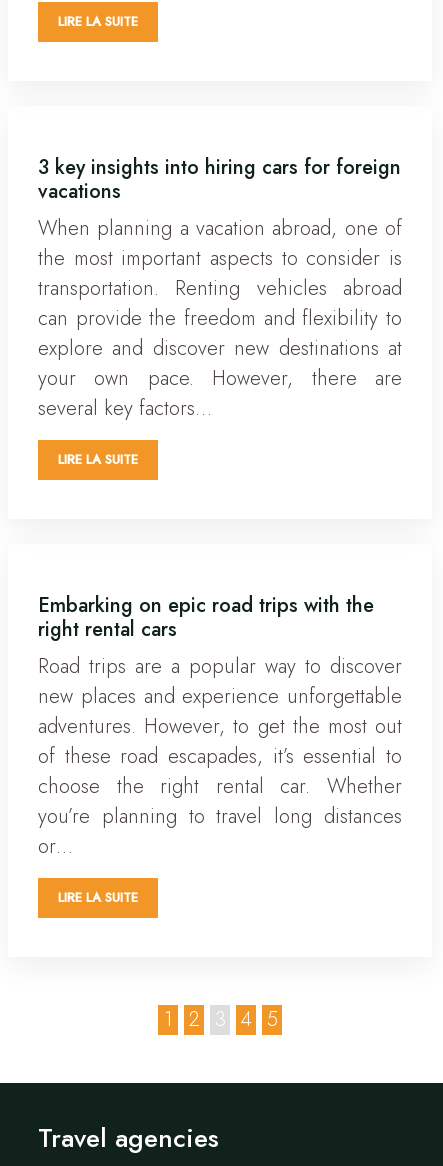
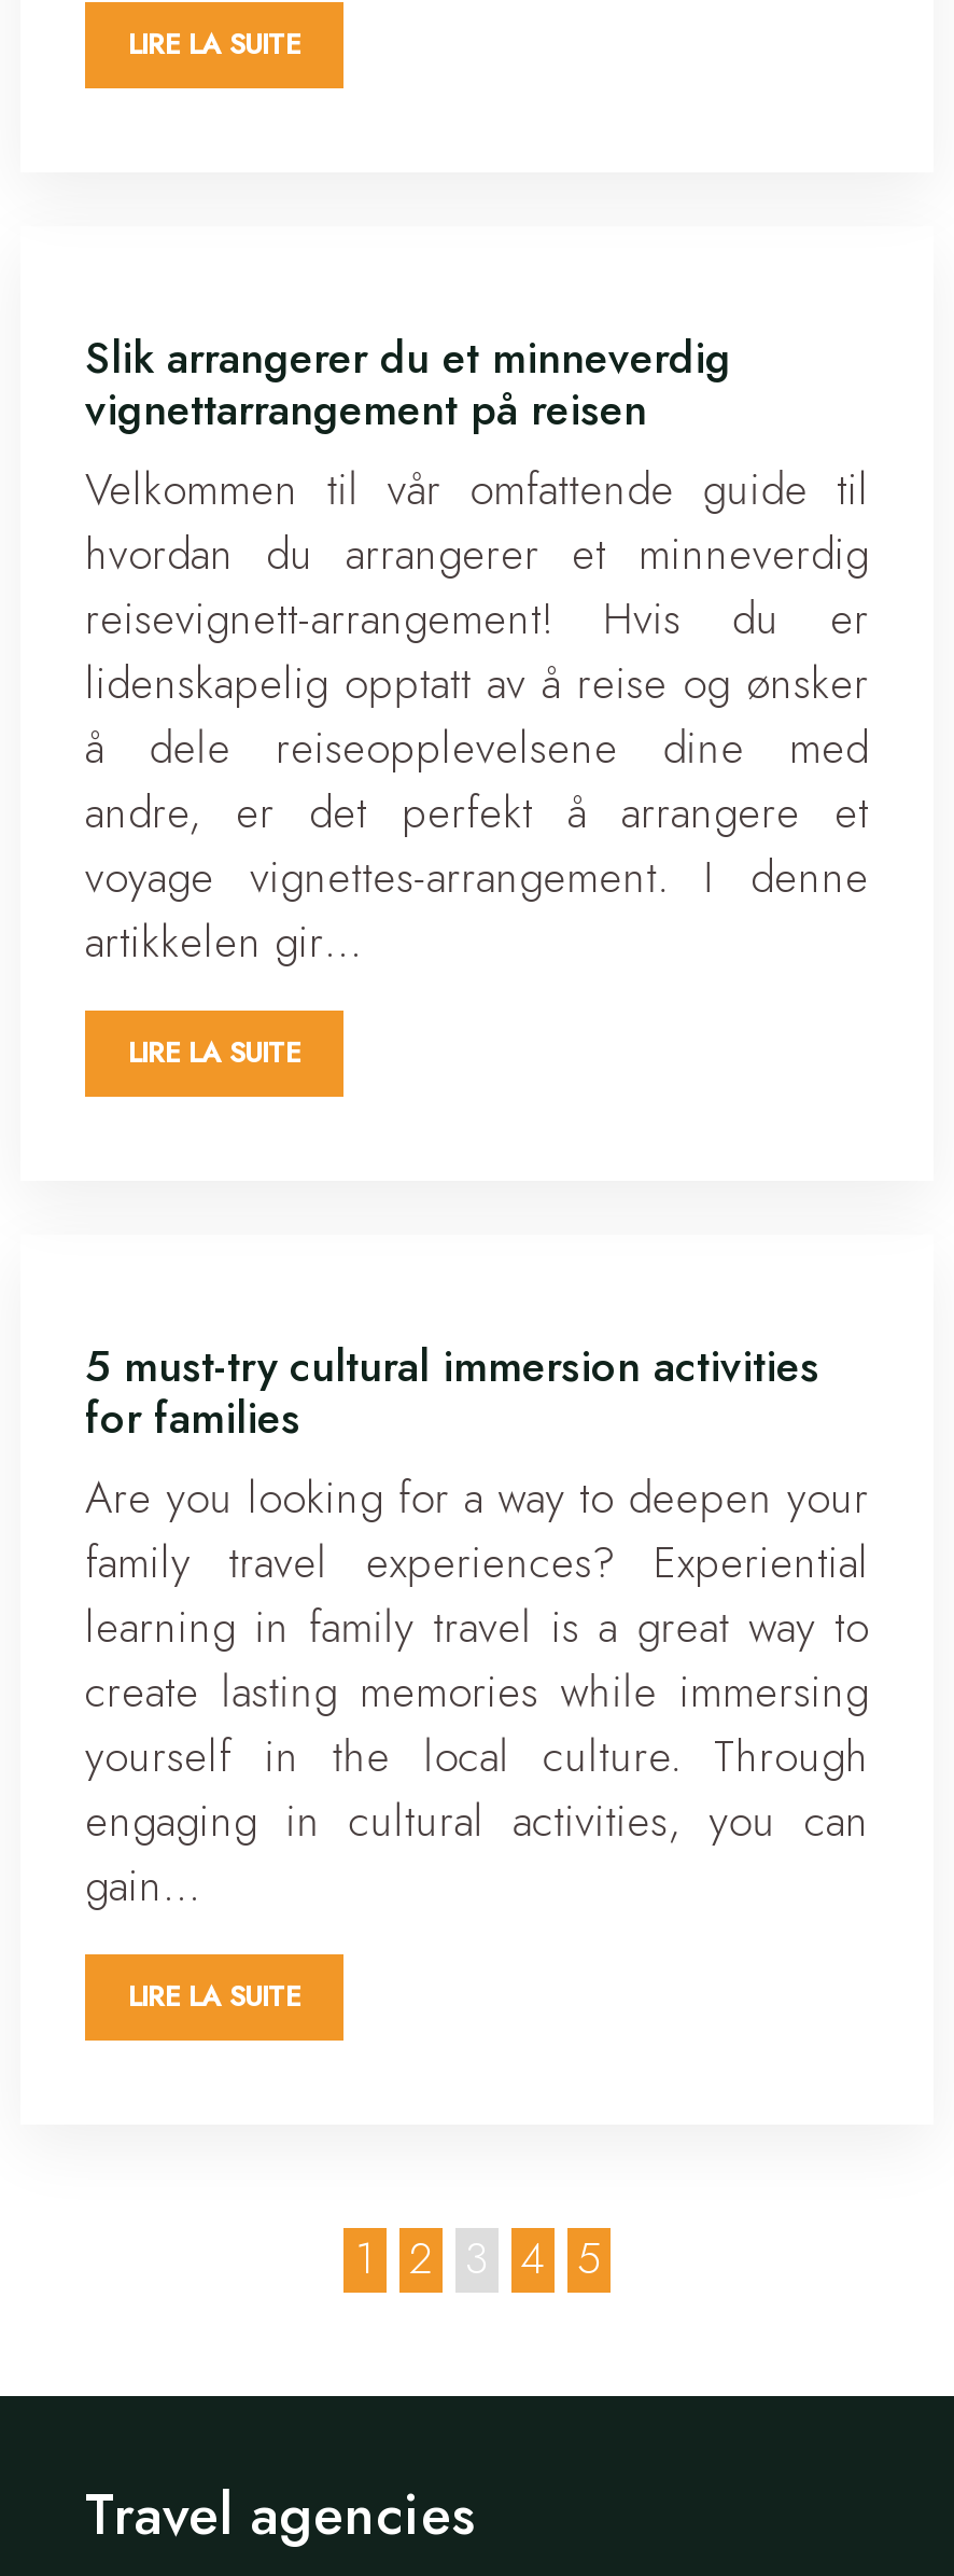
[38,153,402,423] 3 key insights into hiring cars for foreign | vacations | When planning a vacation abroad, one of | the most important aspects to consider is | transportation. Renting vehicles abroad | can provide the freedom and flexibility to | explore and discover new destinations at | your own pace. However, there are | several key factors… -> [85,328,869,974] Slik arrangerer du et minneverdig | vignettarrangement på reisen | Velkommen til vår omfattende guide til | hvordan du arrangerer et minneverdig | reisevignett-arrangement! Hvis du er | lidenskapelig opptatt av å reise og ønsker | å dele reiseopplevelsene dine med | andre, er det perfekt å arrangere et | voyage vignettes-arrangement. I denne | artikkelen gir…
[38,591,402,861] Embarking on epic road trips with the | right rental cars | Road trips are a popular way to discover | new places and experience unforgettable | adventures. However, to get the most out | of these road escapades, it’s essential to | choose the right rental car. Whether | you’re planning to travel long distances | or… -> [85,1336,869,1918] 5 must-try cultural immersion activities | for families | Are you looking for a way to deepen your | family travel experiences? Experiential | learning in family travel is a great way to | create lasting memories while immersing | yourself in the local culture. Through | engaging in cultural activities, you can | gain…

